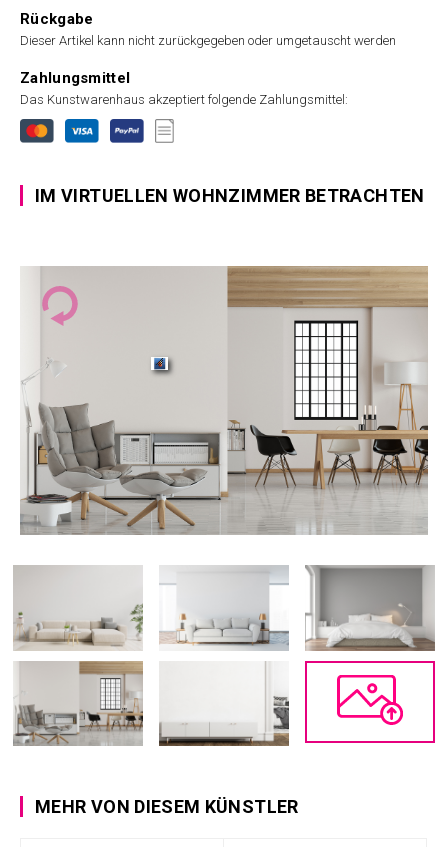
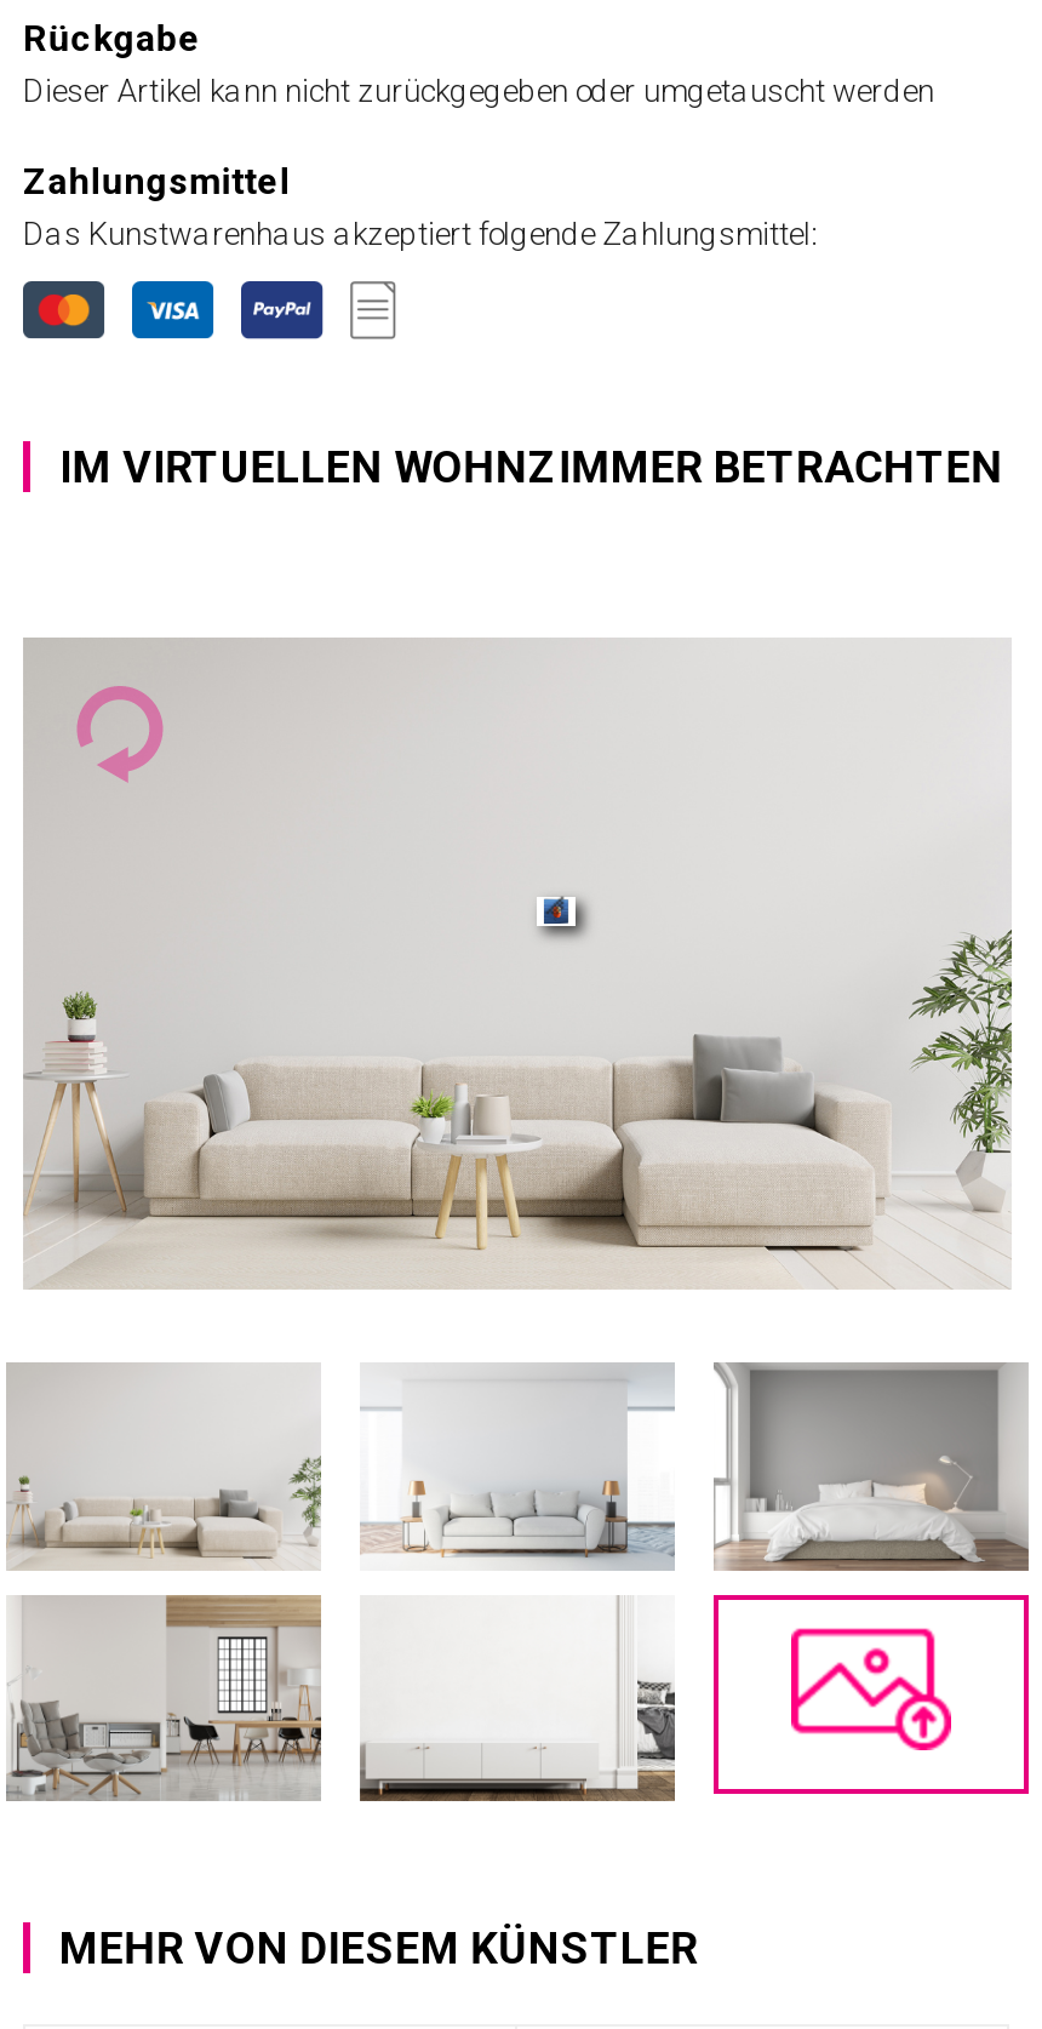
[20,266,429,535] [image] -> [23,640,1014,1287] [image]

